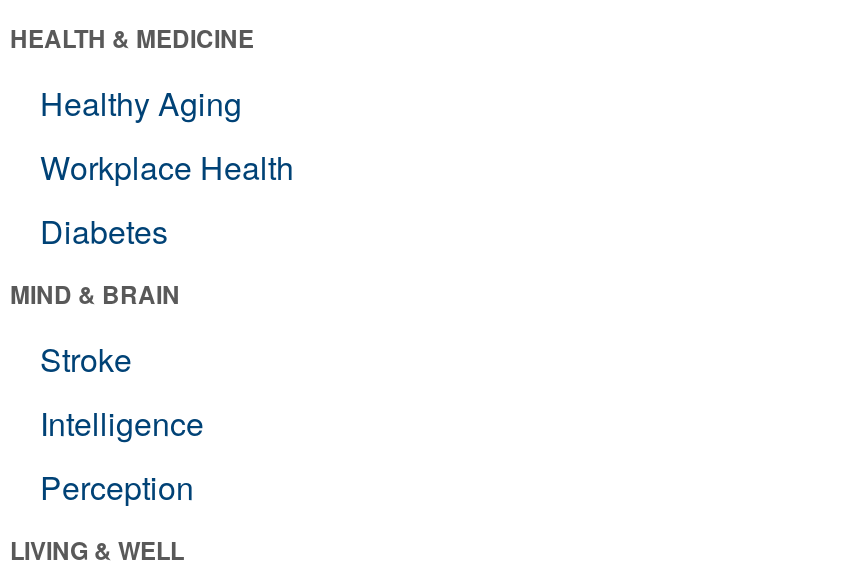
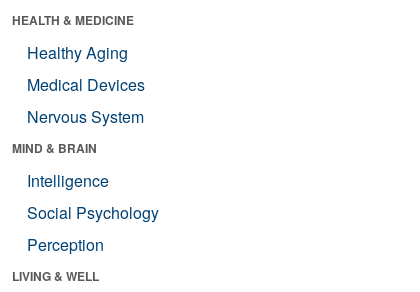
[40,144,294,254] Workplace Health | Diabetes -> [27,73,145,128] Medical Devices | Nervous System
[40,336,132,382] Stroke -> none
moved [40,400,204,446] -> [27,169,109,192]: Intelligence
none -> [27,201,159,224] Social Psychology

